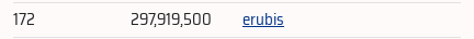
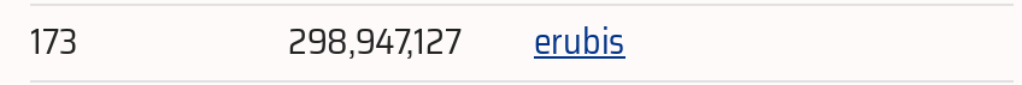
[13,7,35,33] 172 -> [30,13,78,71] 173
[131,7,284,33] 297,919,500 erubis -> [288,13,625,71] 298,947,127 erubis

